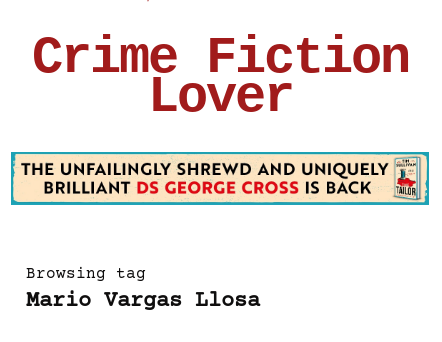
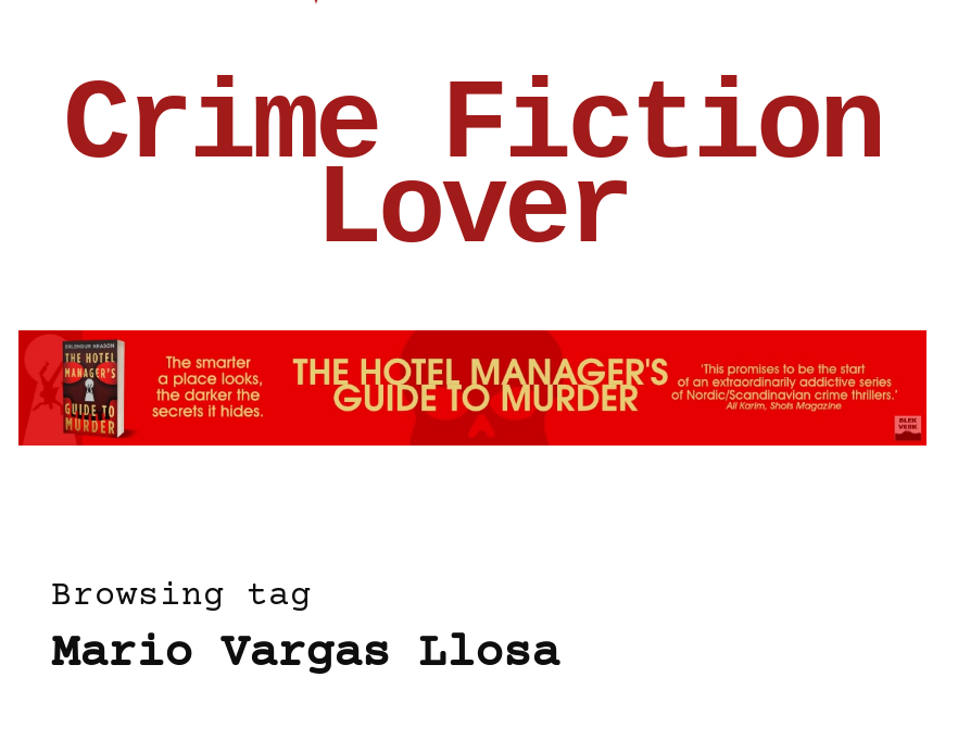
[10,151,430,206] [image] -> [16,328,929,448] [image]

